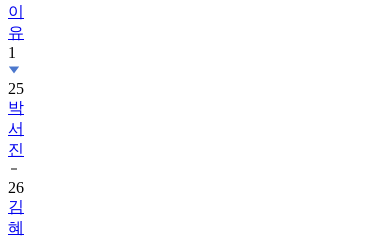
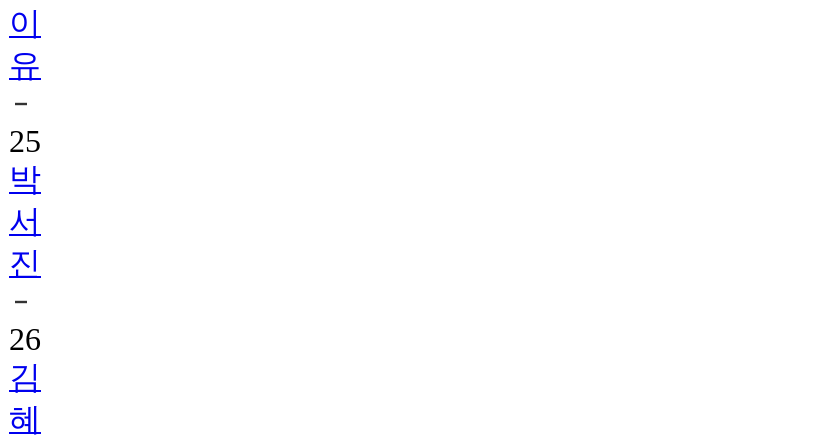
[8,44,16,61] 1 -> none

